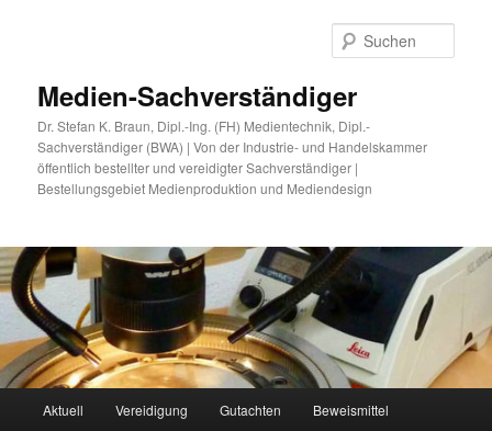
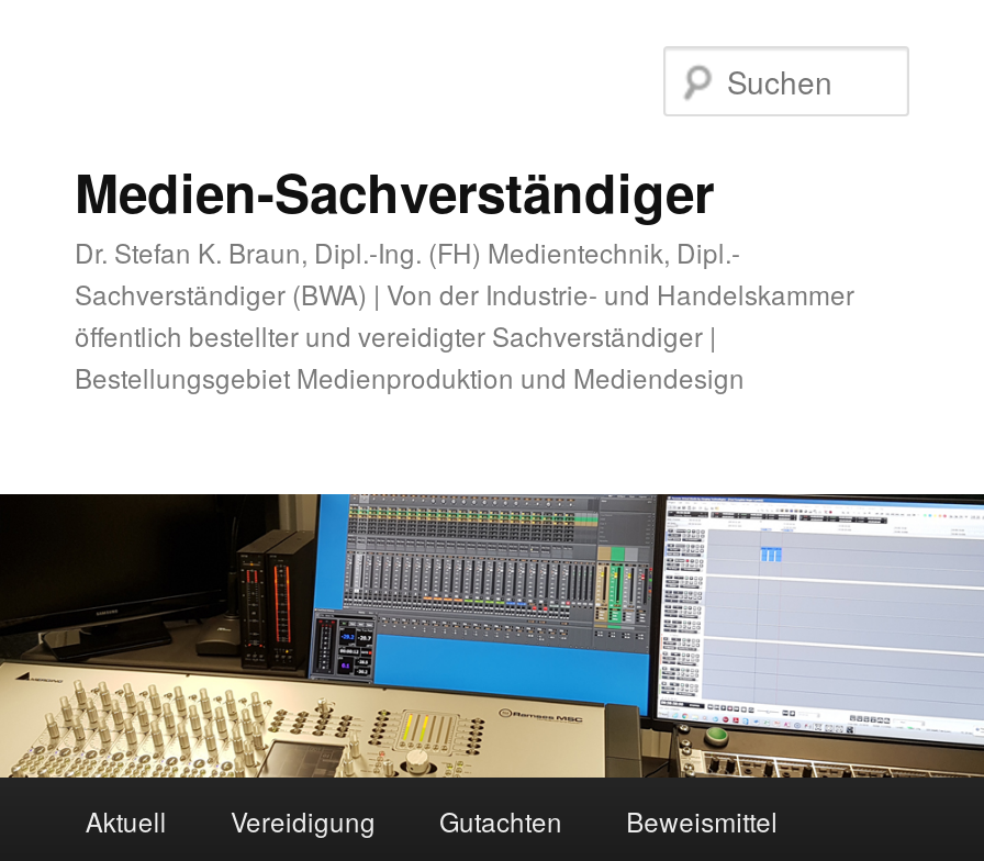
[3,246,489,389] [image] -> [7,492,977,780] [image]

